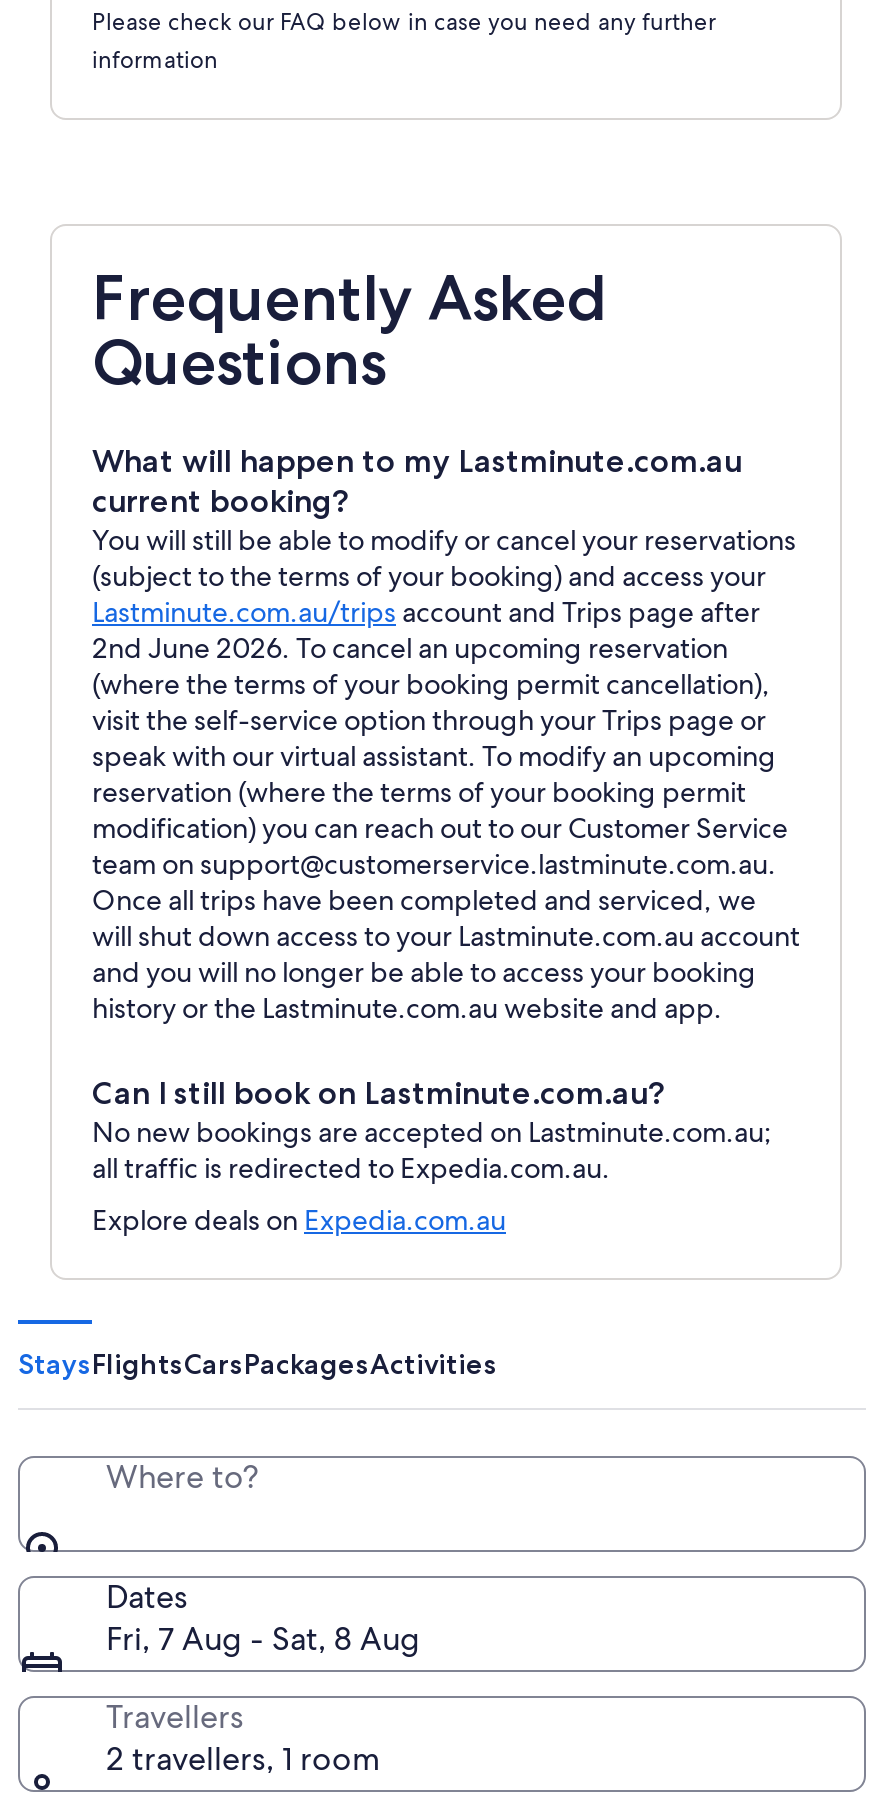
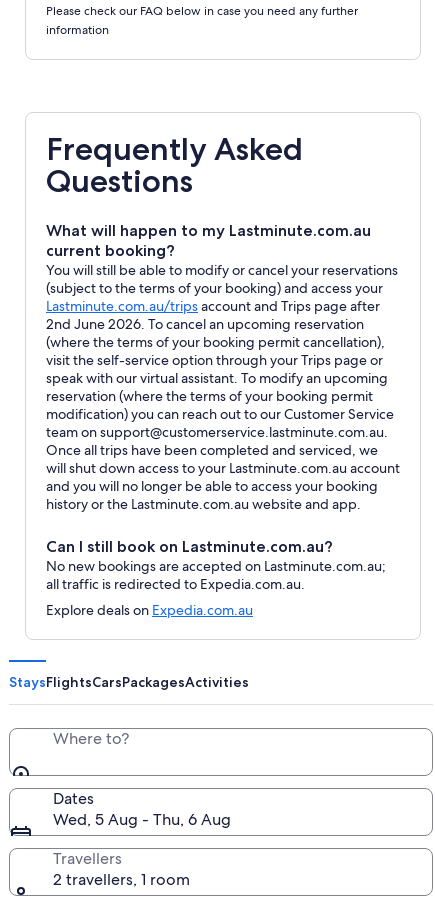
[106,1618,420,1660] Fri, 7 Aug - Sat, 8 Aug -> [53,809,231,830] Wed, 5 Aug - Thu, 6 Aug

